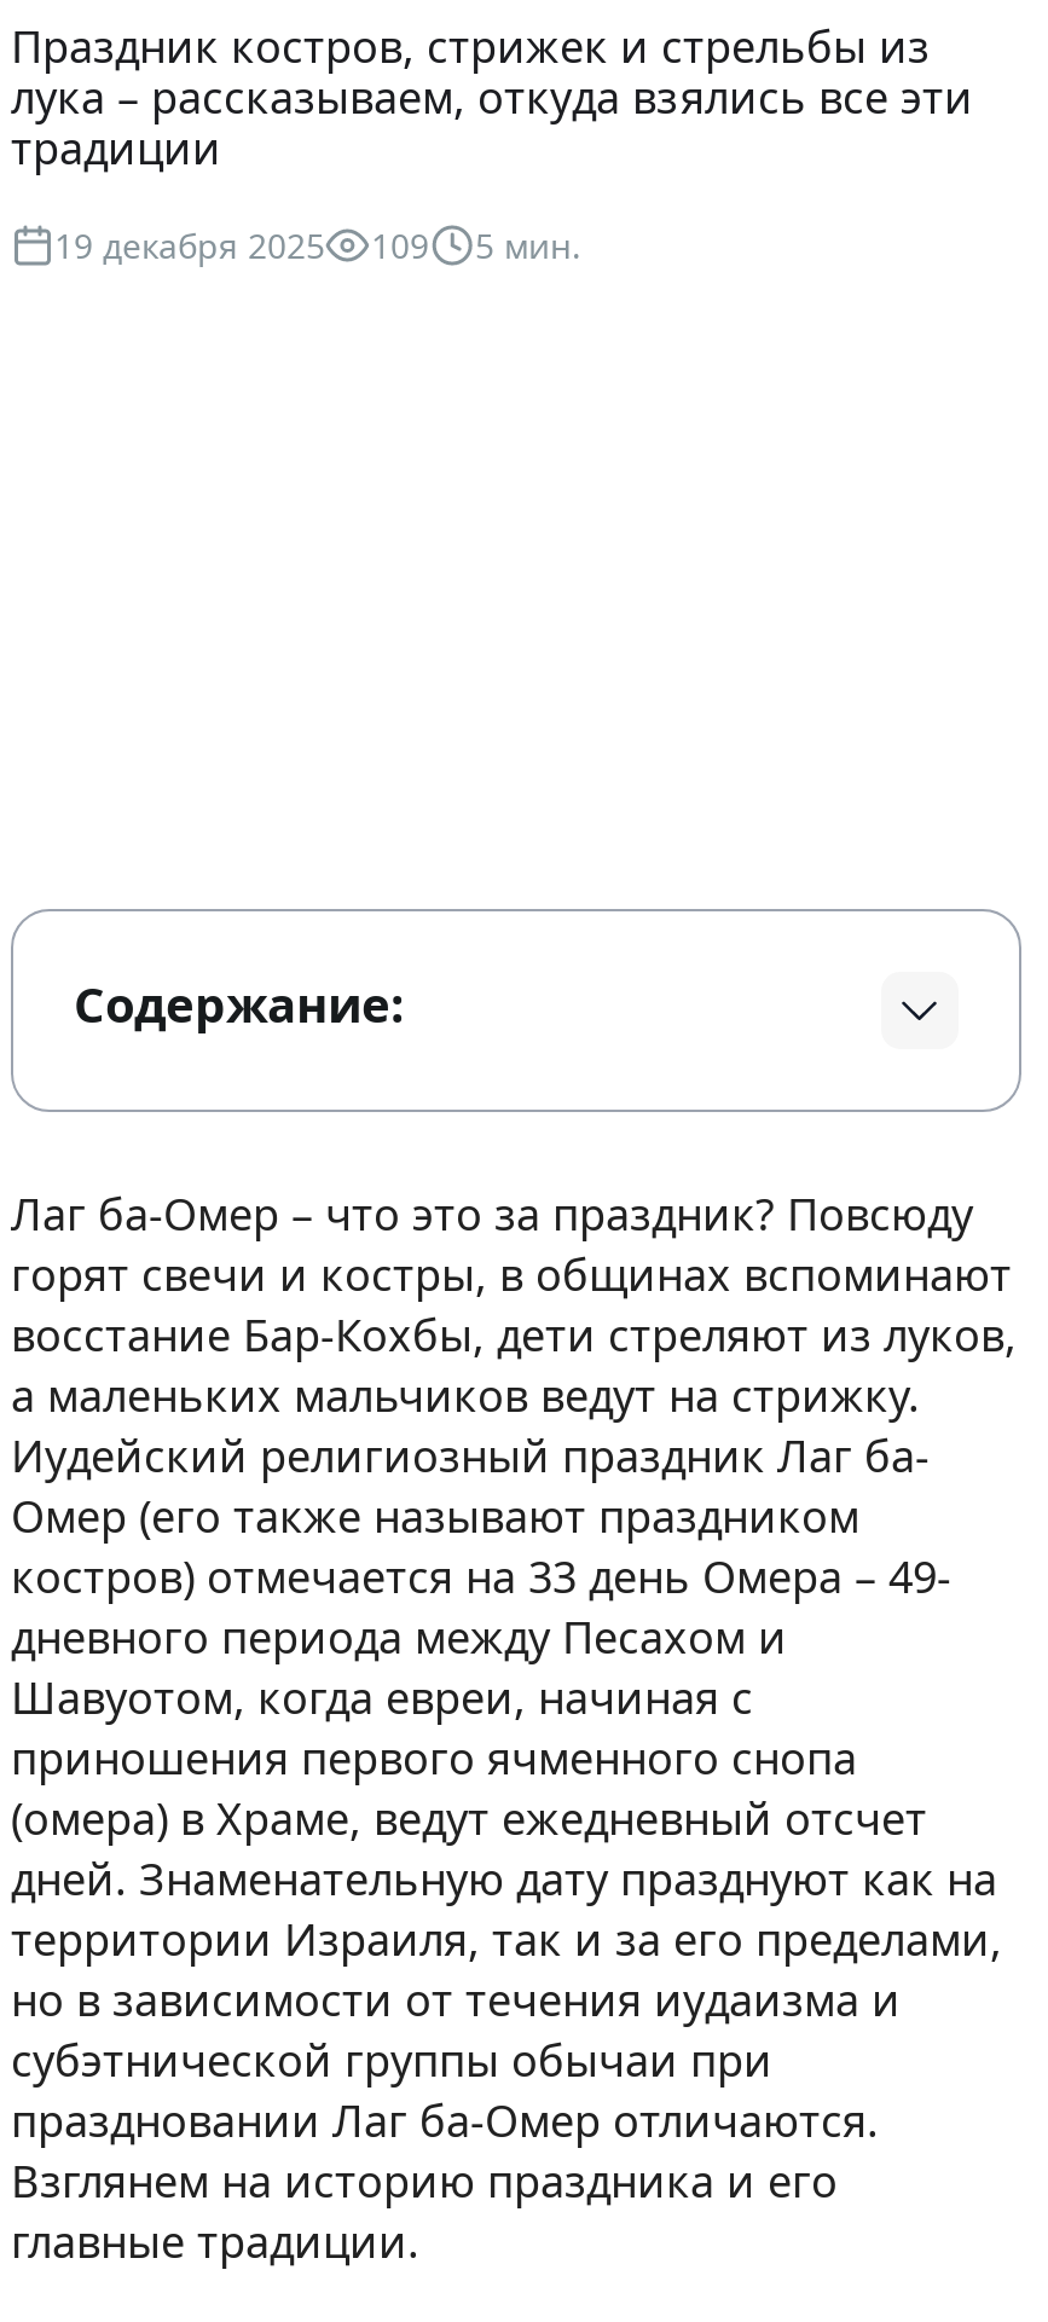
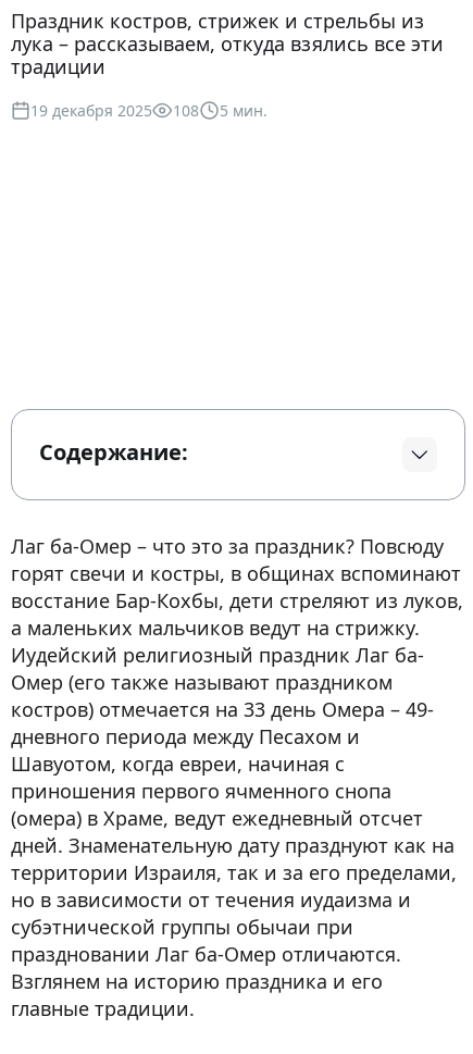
[54,222,581,268] 19 декабря 2025 109 5 мин. -> [30,100,267,121] 19 декабря 2025 108 5 мин.

